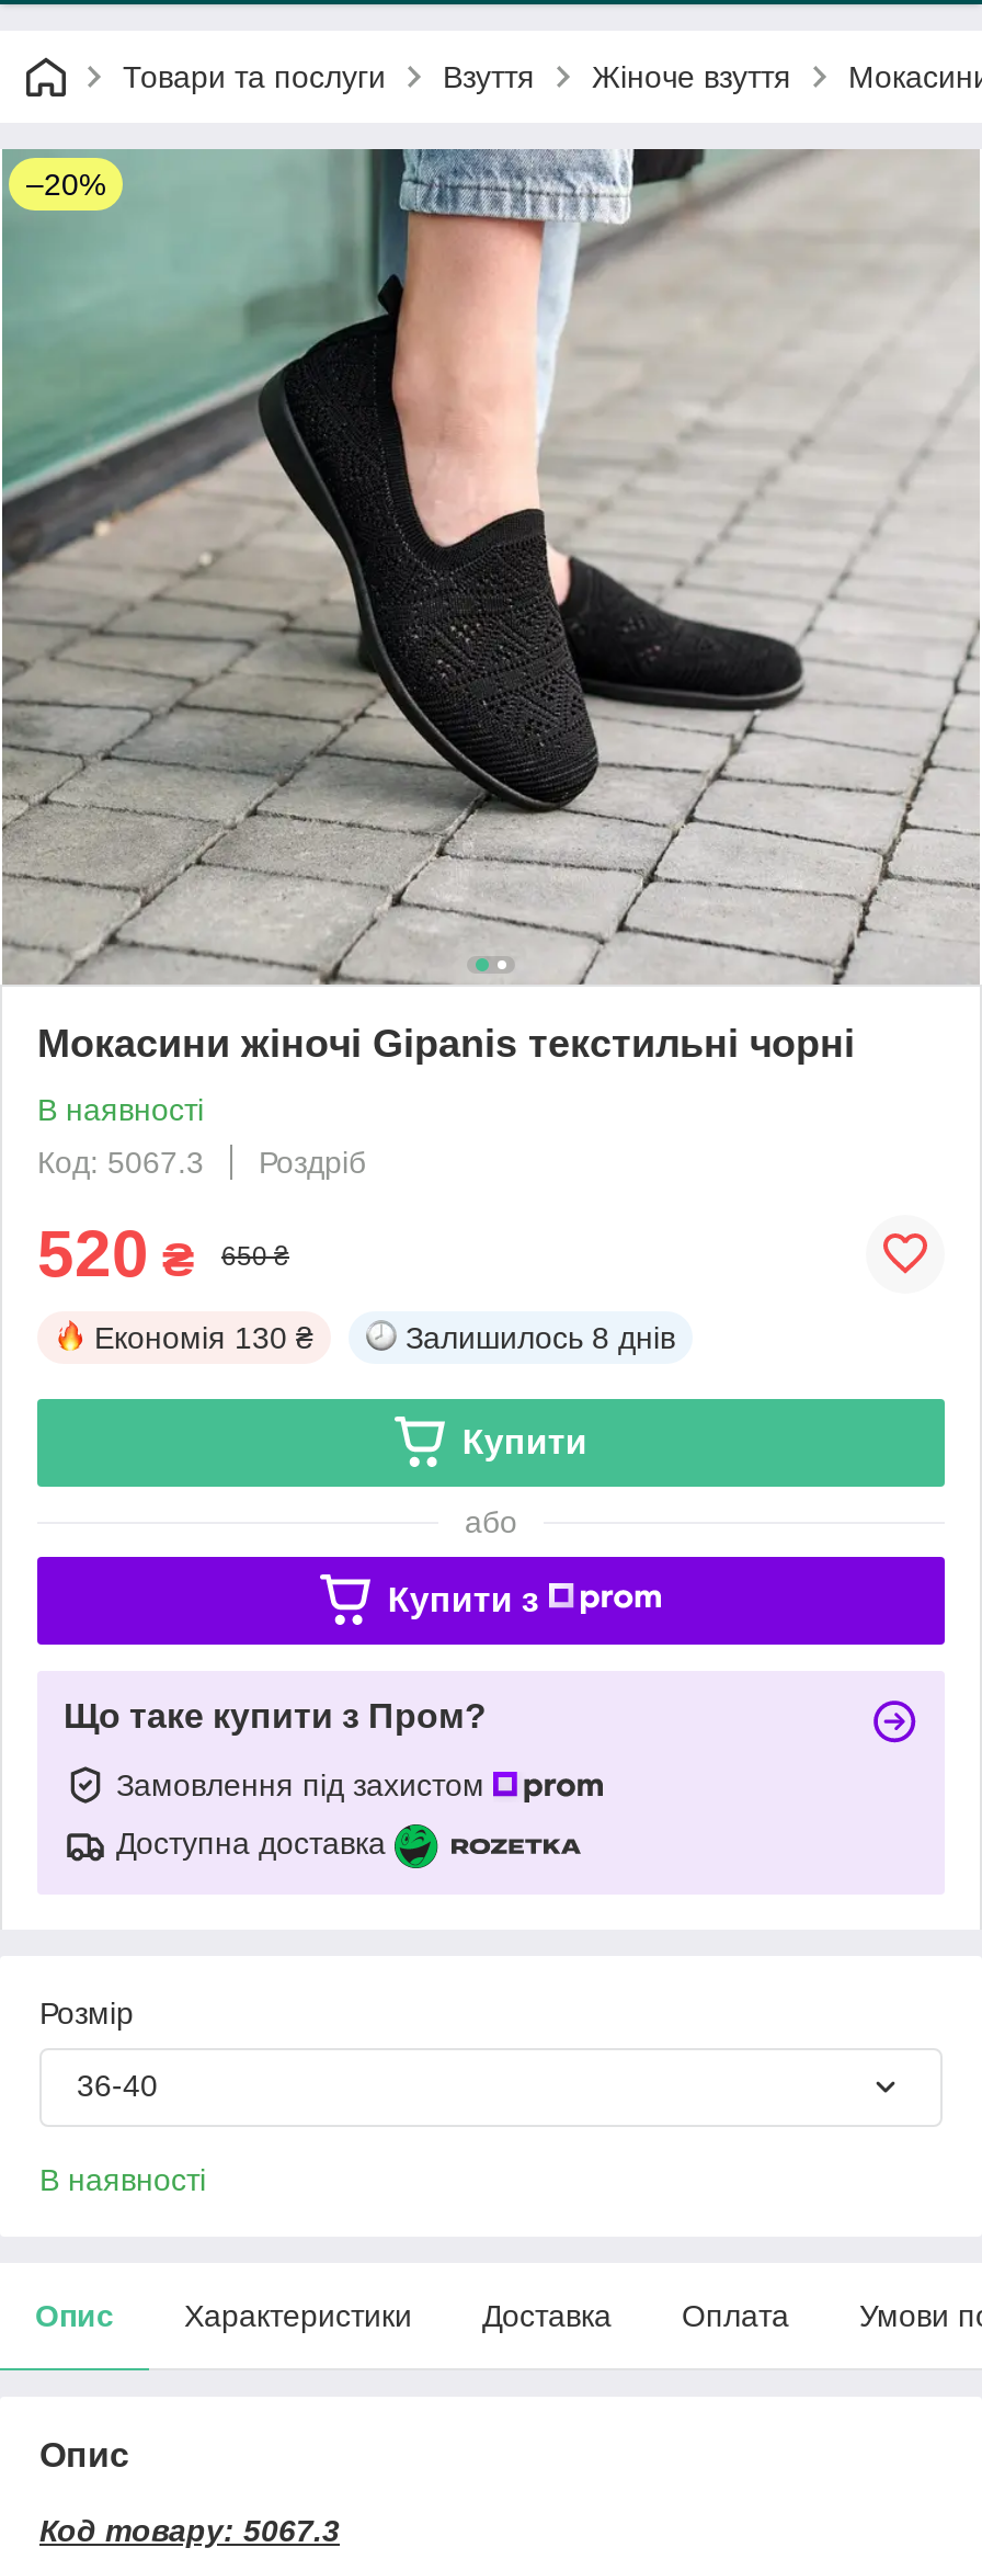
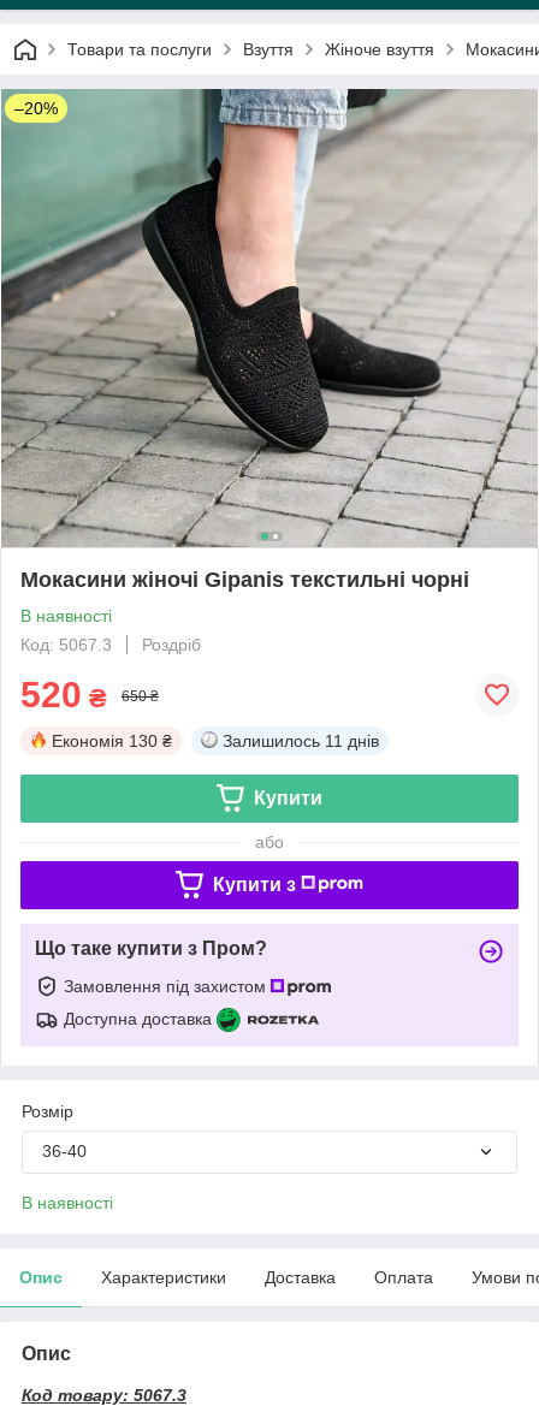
[406,1320,675,1355] Залишилось 8 днів -> [223,731,379,750] Залишилось 11 днів

